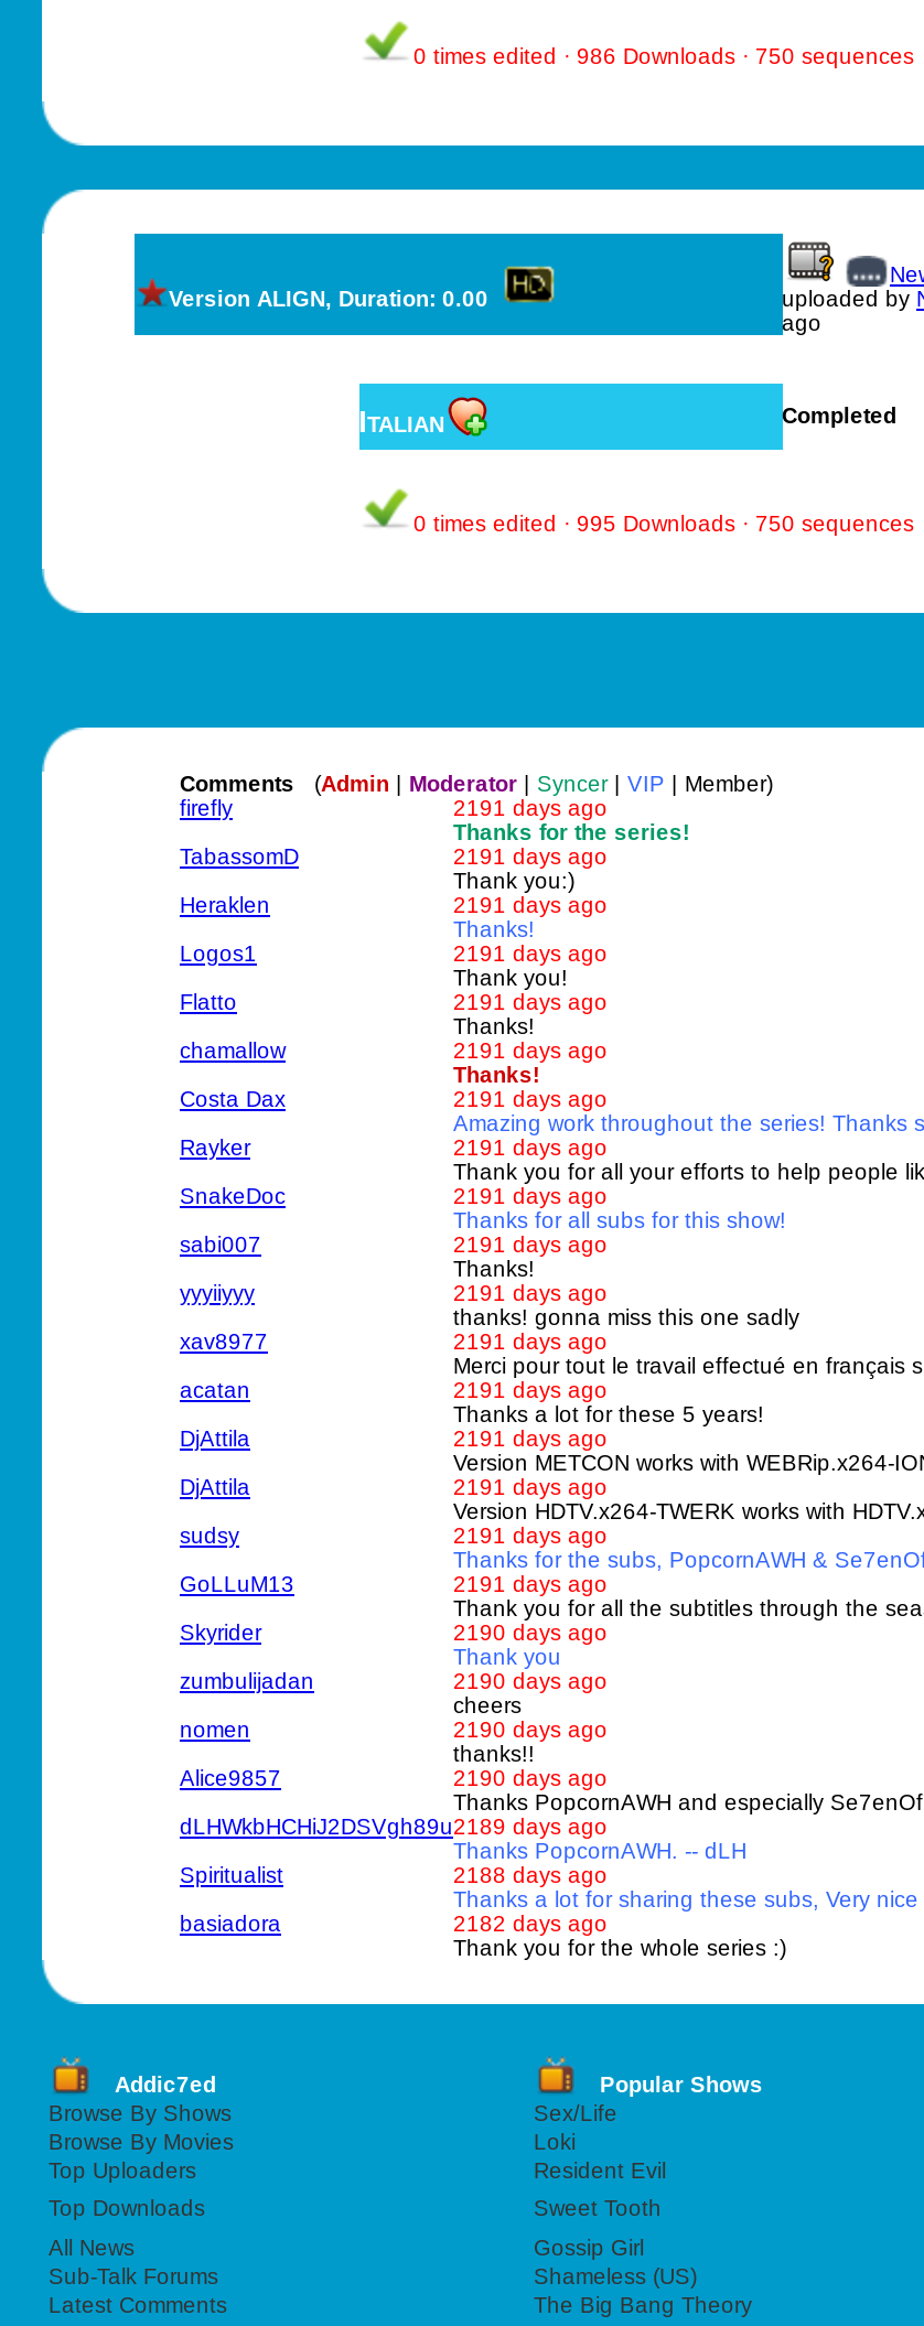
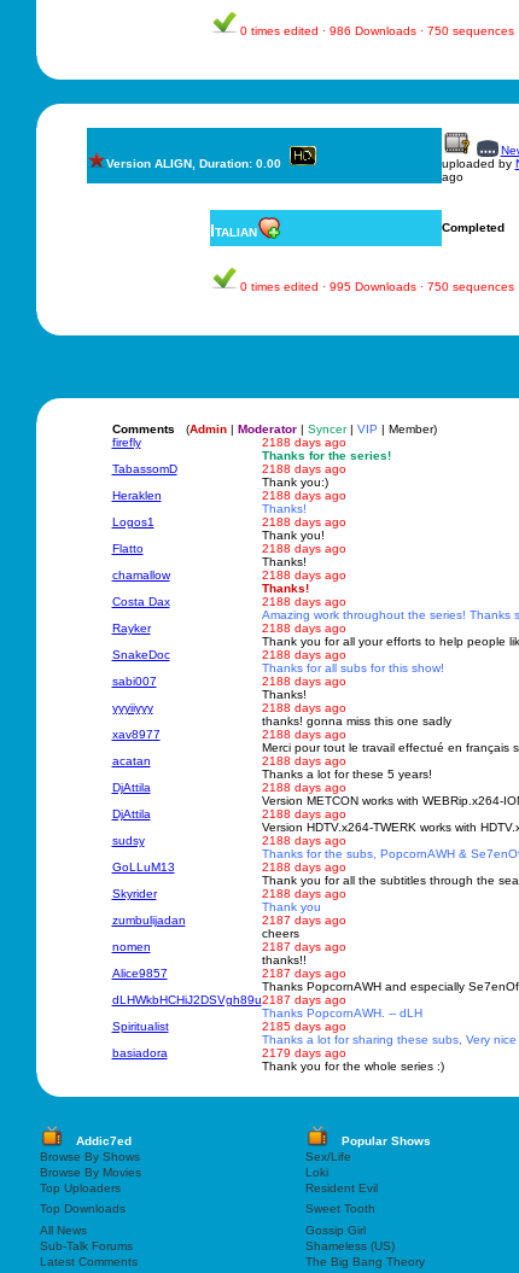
[453,796,608,820] 2191 days ago -> [261,436,346,449] 2188 days ago
[453,844,608,869] 2191 days ago -> [261,462,346,475] 2188 days ago
[453,893,608,917] 2191 days ago -> [261,489,346,502] 2188 days ago
[453,941,608,966] 2191 days ago -> [261,515,346,529] 2188 days ago
[453,990,608,1014] 2191 days ago -> [261,542,346,555] 2188 days ago
[453,1038,608,1063] 2191 days ago -> [261,568,346,582] 2188 days ago
[453,1087,608,1111] 2191 days ago -> [261,595,346,608] 2188 days ago
[453,1135,608,1160] 2191 days ago -> [261,621,346,635] 2188 days ago
[453,1184,608,1208] 2191 days ago -> [261,648,346,661] 2188 days ago
[453,1232,608,1257] 2191 days ago -> [261,675,346,688] 2188 days ago
[453,1281,608,1305] 2191 days ago -> [261,701,346,714] 2188 days ago
[453,1329,608,1354] 2191 days ago -> [261,728,346,741] 2188 days ago
[453,1378,608,1402] 2191 days ago -> [261,754,346,767] 2188 days ago
[453,1426,608,1451] 2191 days ago -> [261,781,346,794] 2188 days ago
[453,1475,608,1499] 2191 days ago -> [261,807,346,821] 2188 days ago
[453,1523,608,1548] 2191 days ago -> [261,834,346,847] 2188 days ago
[453,1572,608,1596] 2191 days ago -> [261,860,346,874] 2188 days ago
[453,1620,608,1645] 2190 days ago -> [261,887,346,900] 2188 days ago
[453,1669,608,1693] 2190 days ago -> [261,913,346,927] 2187 days ago
[453,1717,608,1742] 2190 days ago -> [261,940,346,953] 2187 days ago
[453,1766,608,1790] 2190 days ago -> [261,967,346,980] 2187 days ago
[180,1815,608,1839] dLHWkbHCHiJ2DSVgh89u2189 days ago -> [112,993,346,1006] dLHWkbHCHiJ2DSVgh89u2187 days ago
[453,1863,608,1887] 2188 days ago -> [261,1020,346,1033] 2185 days ago
[453,1912,608,1936] 2182 days ago -> [261,1046,346,1059] 2179 days ago

